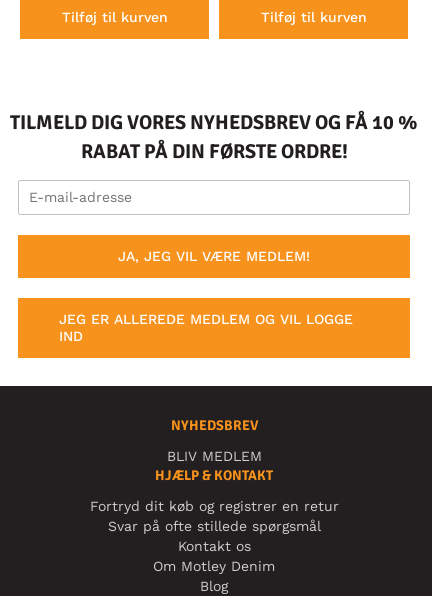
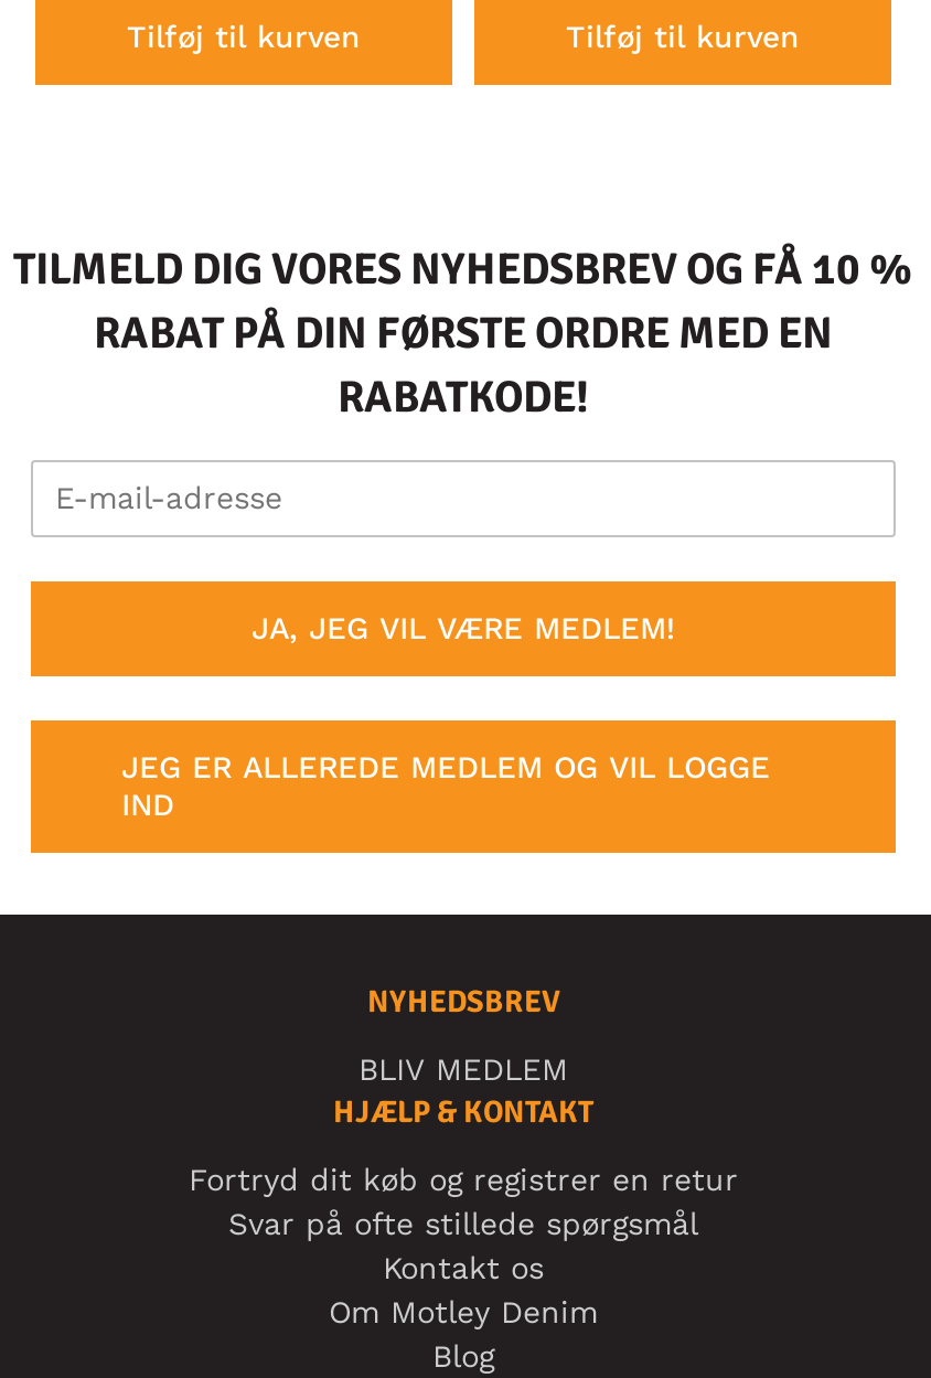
[80,139,347,164] RABAT PÅ DIN FØRSTE ORDRE! -> [94,306,833,425] RABAT PÅ DIN FØRSTE ORDRE MED EN | RABATKODE!

